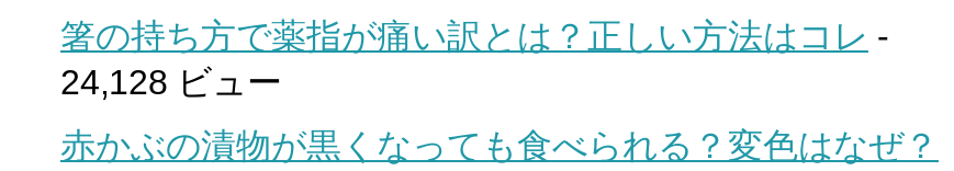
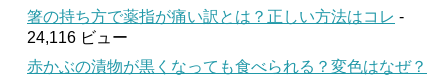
[60,63,282,100] 24,128 ビュー -> [27,29,128,46] 24,116 ビュー

